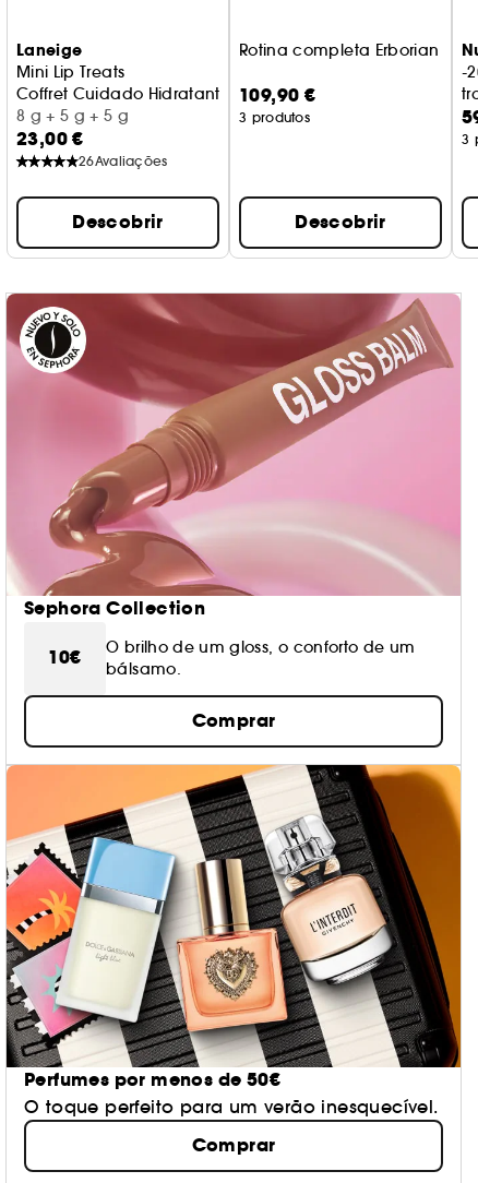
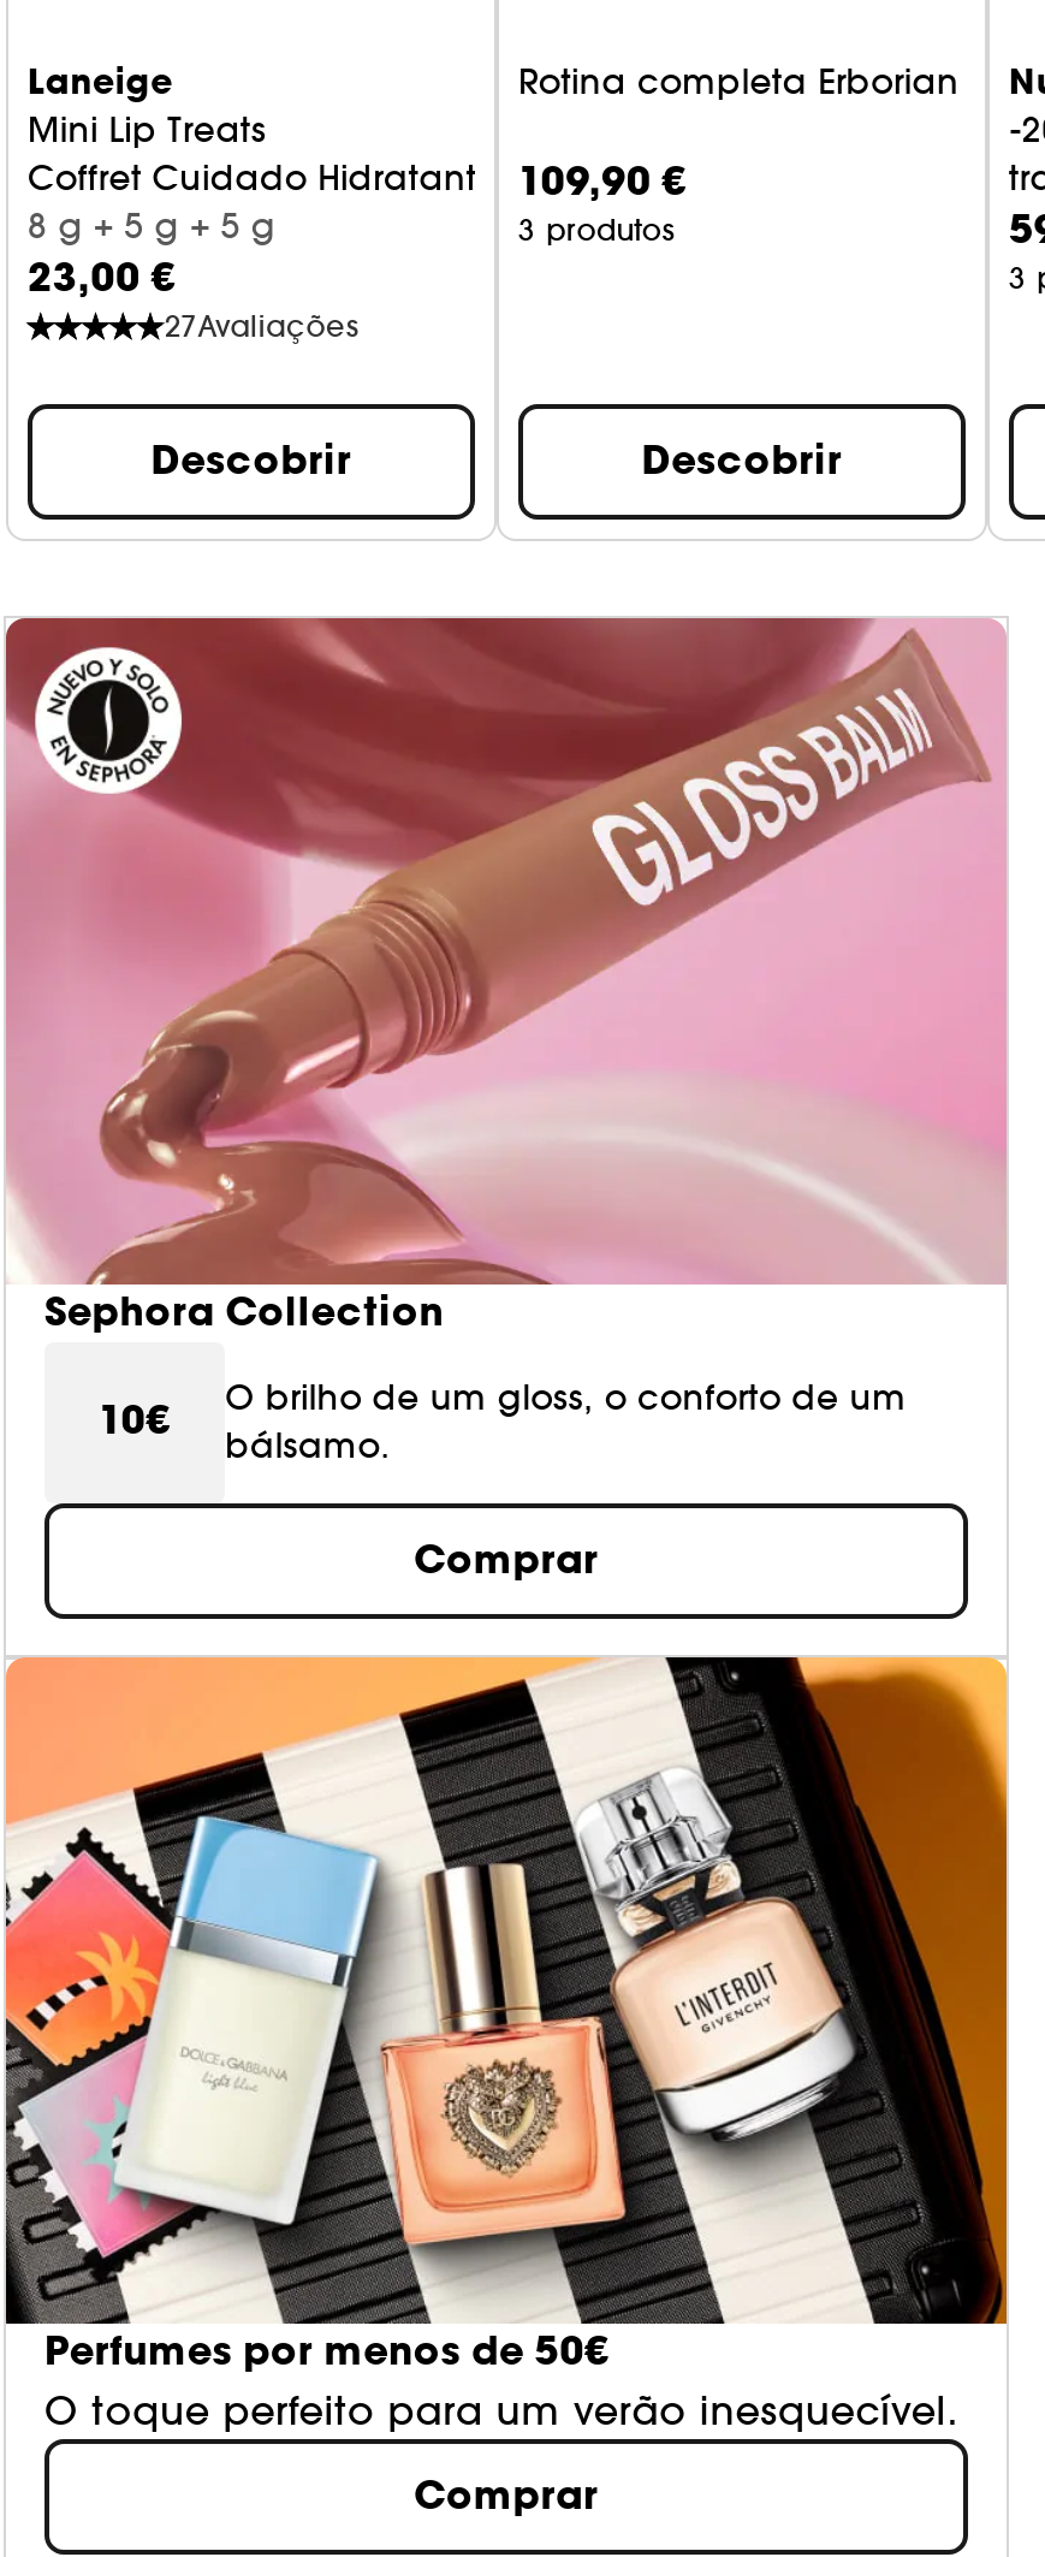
[79,152,168,169] 26Avaliações -> [165,307,359,343] 27Avaliações

